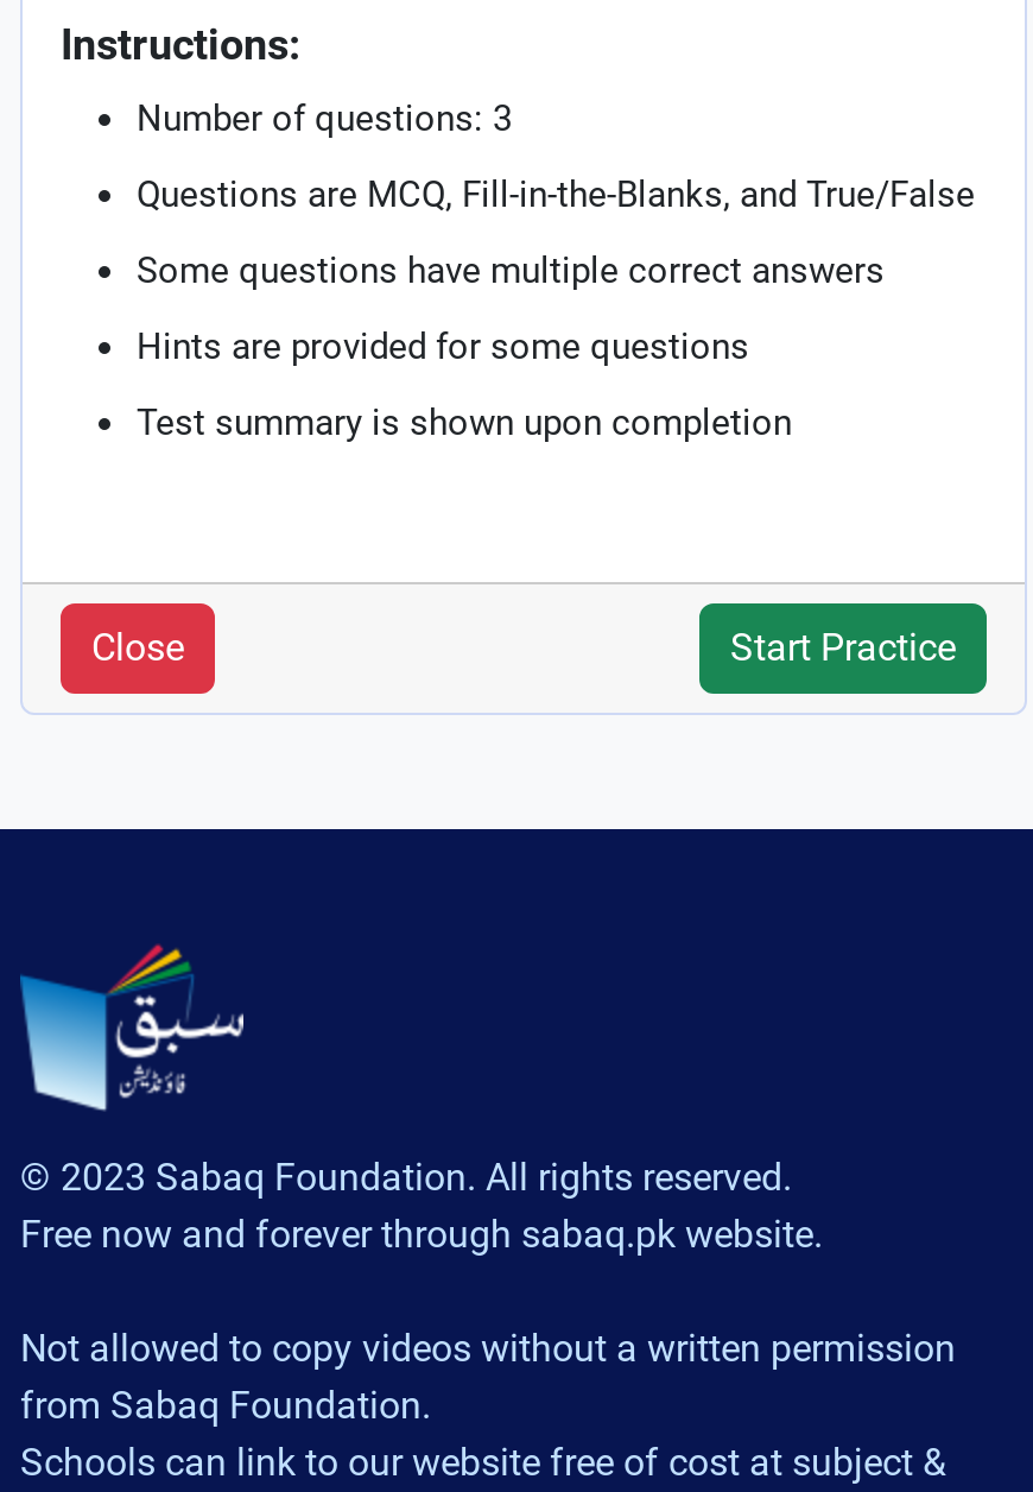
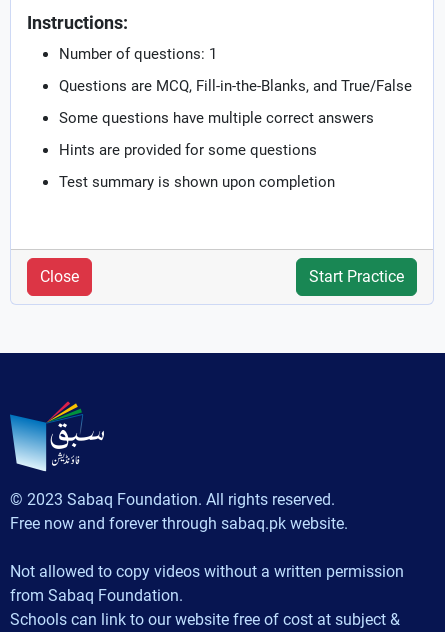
[137,97,512,140] Number of questions: 3 -> [59,45,217,63] Number of questions: 1

